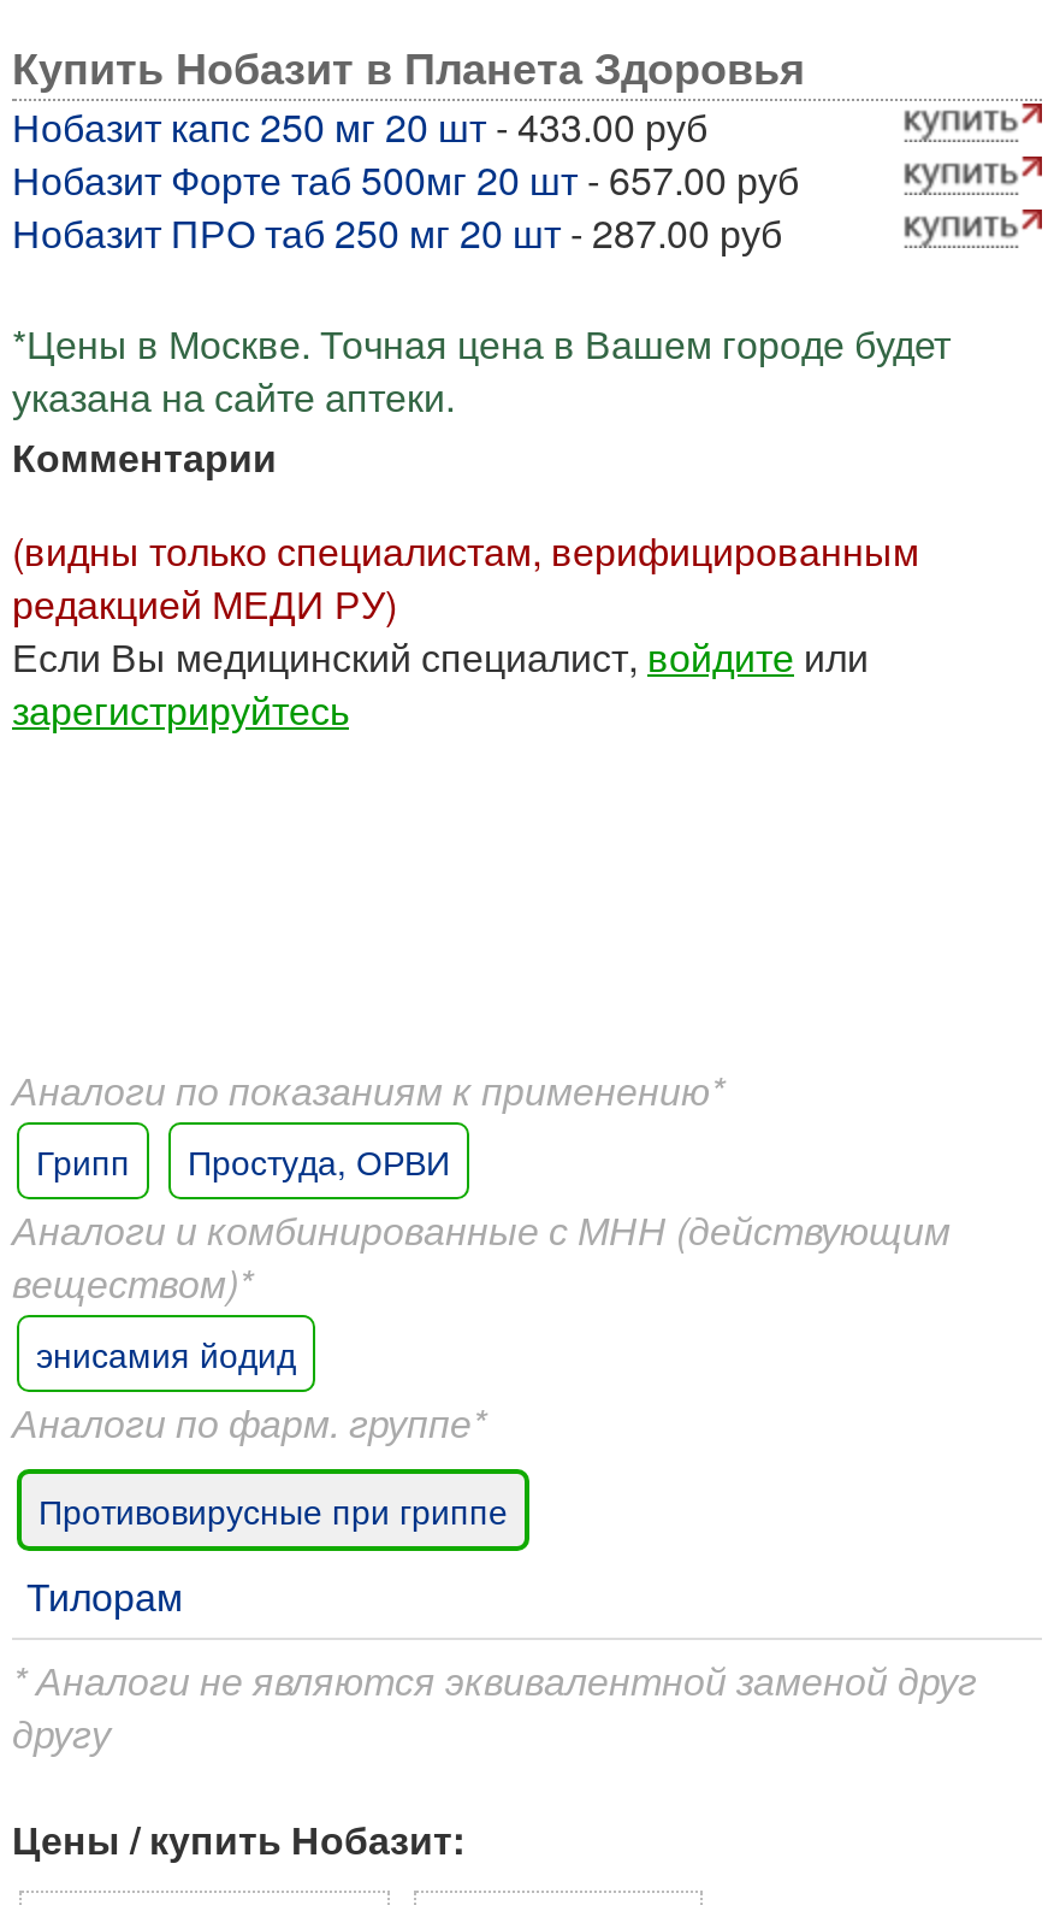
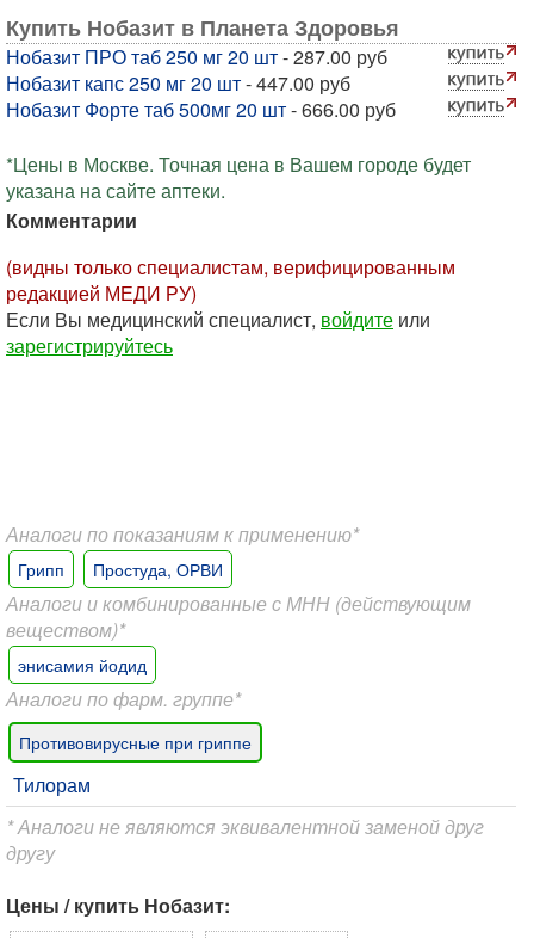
[12,99,799,207] Нобазит капс 250 мг 20 шт- 433.00 руб | Нобазит Форте таб 500мг 20 шт - 657.00 руб -> none
moved [12,205,782,260] -> [6,43,387,70]: Нобазит ПРО таб 250 мг 20 шт - 287.00 руб
none -> [6,69,396,123] Нобазит капс 250 мг 20 шт - 447.00 руб | Нобазит Форте таб 500мг 20 шт - 666.00 руб

